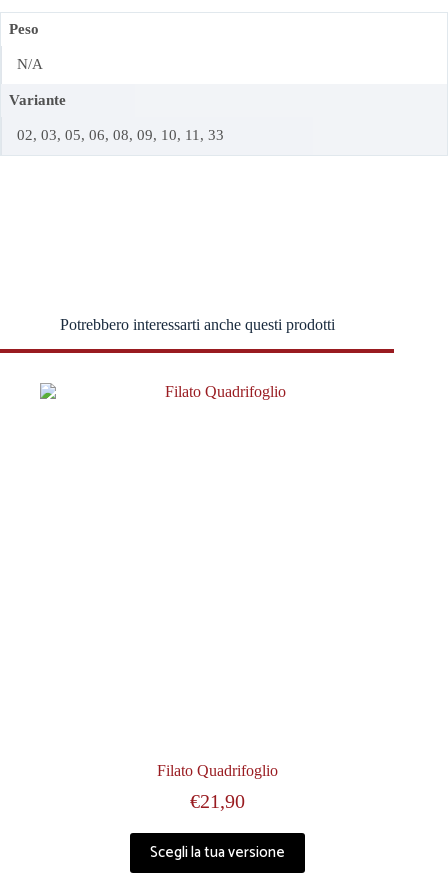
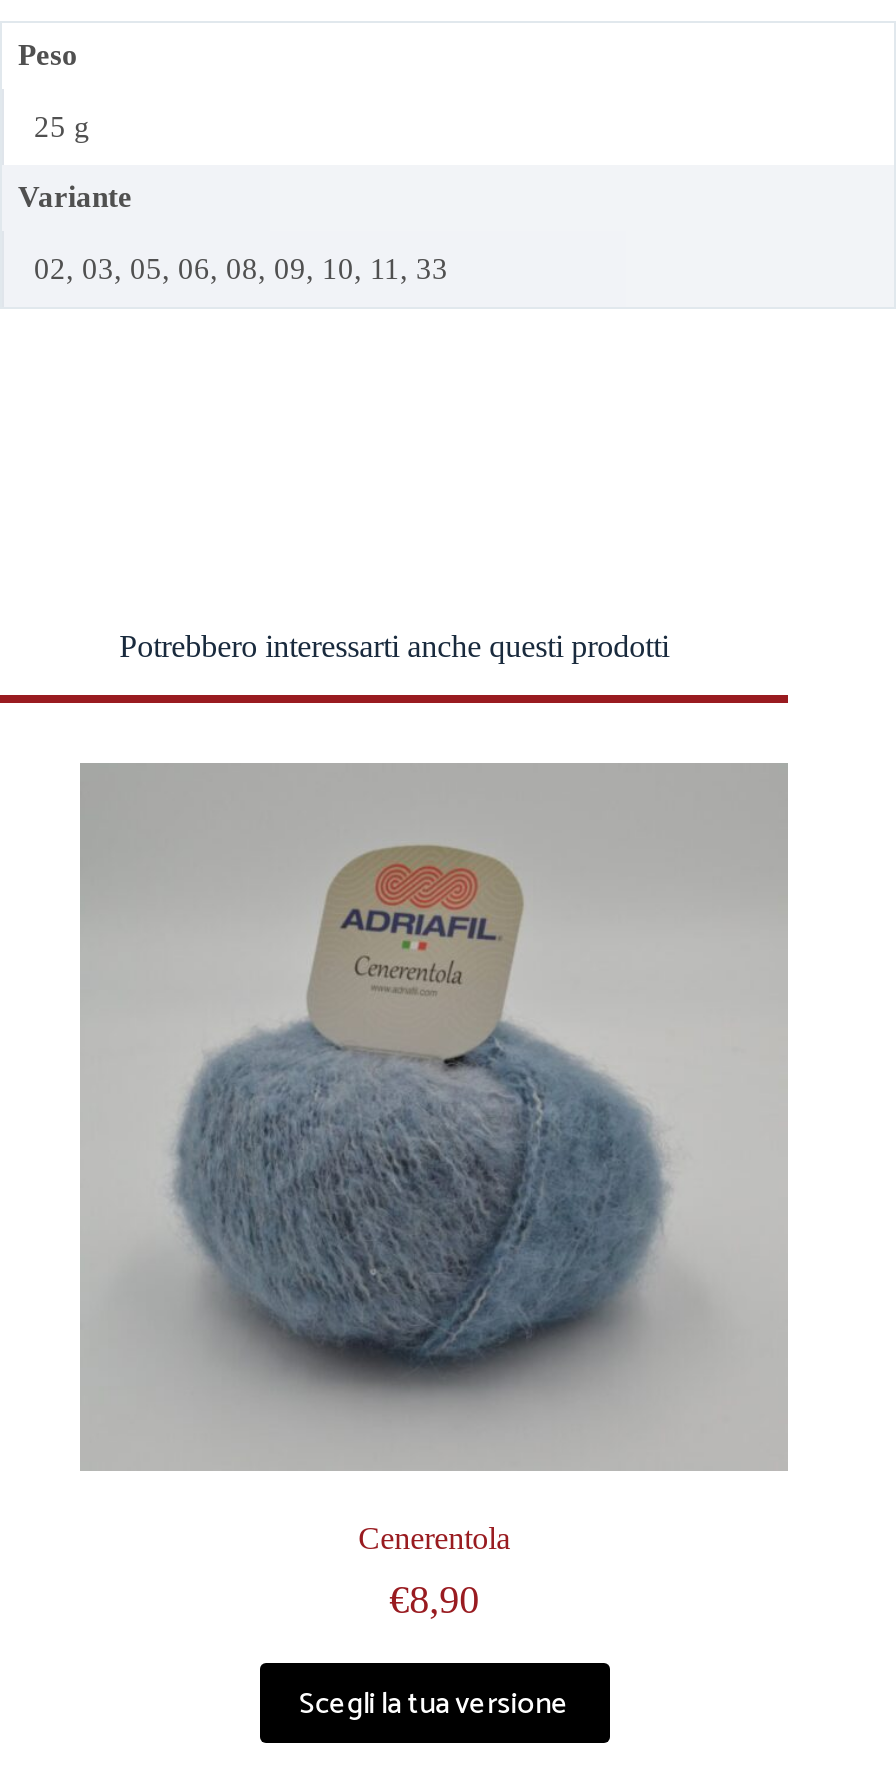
[17,56,43,72] N/A -> [34,110,90,142] 25 g
none -> [80,762,788,1472] [image]
[157,762,278,779] Filato Quadrifoglio -> [358,1522,510,1556] Cenerentola
[190,790,245,812] €21,90 -> [389,1578,479,1622] €8,90

